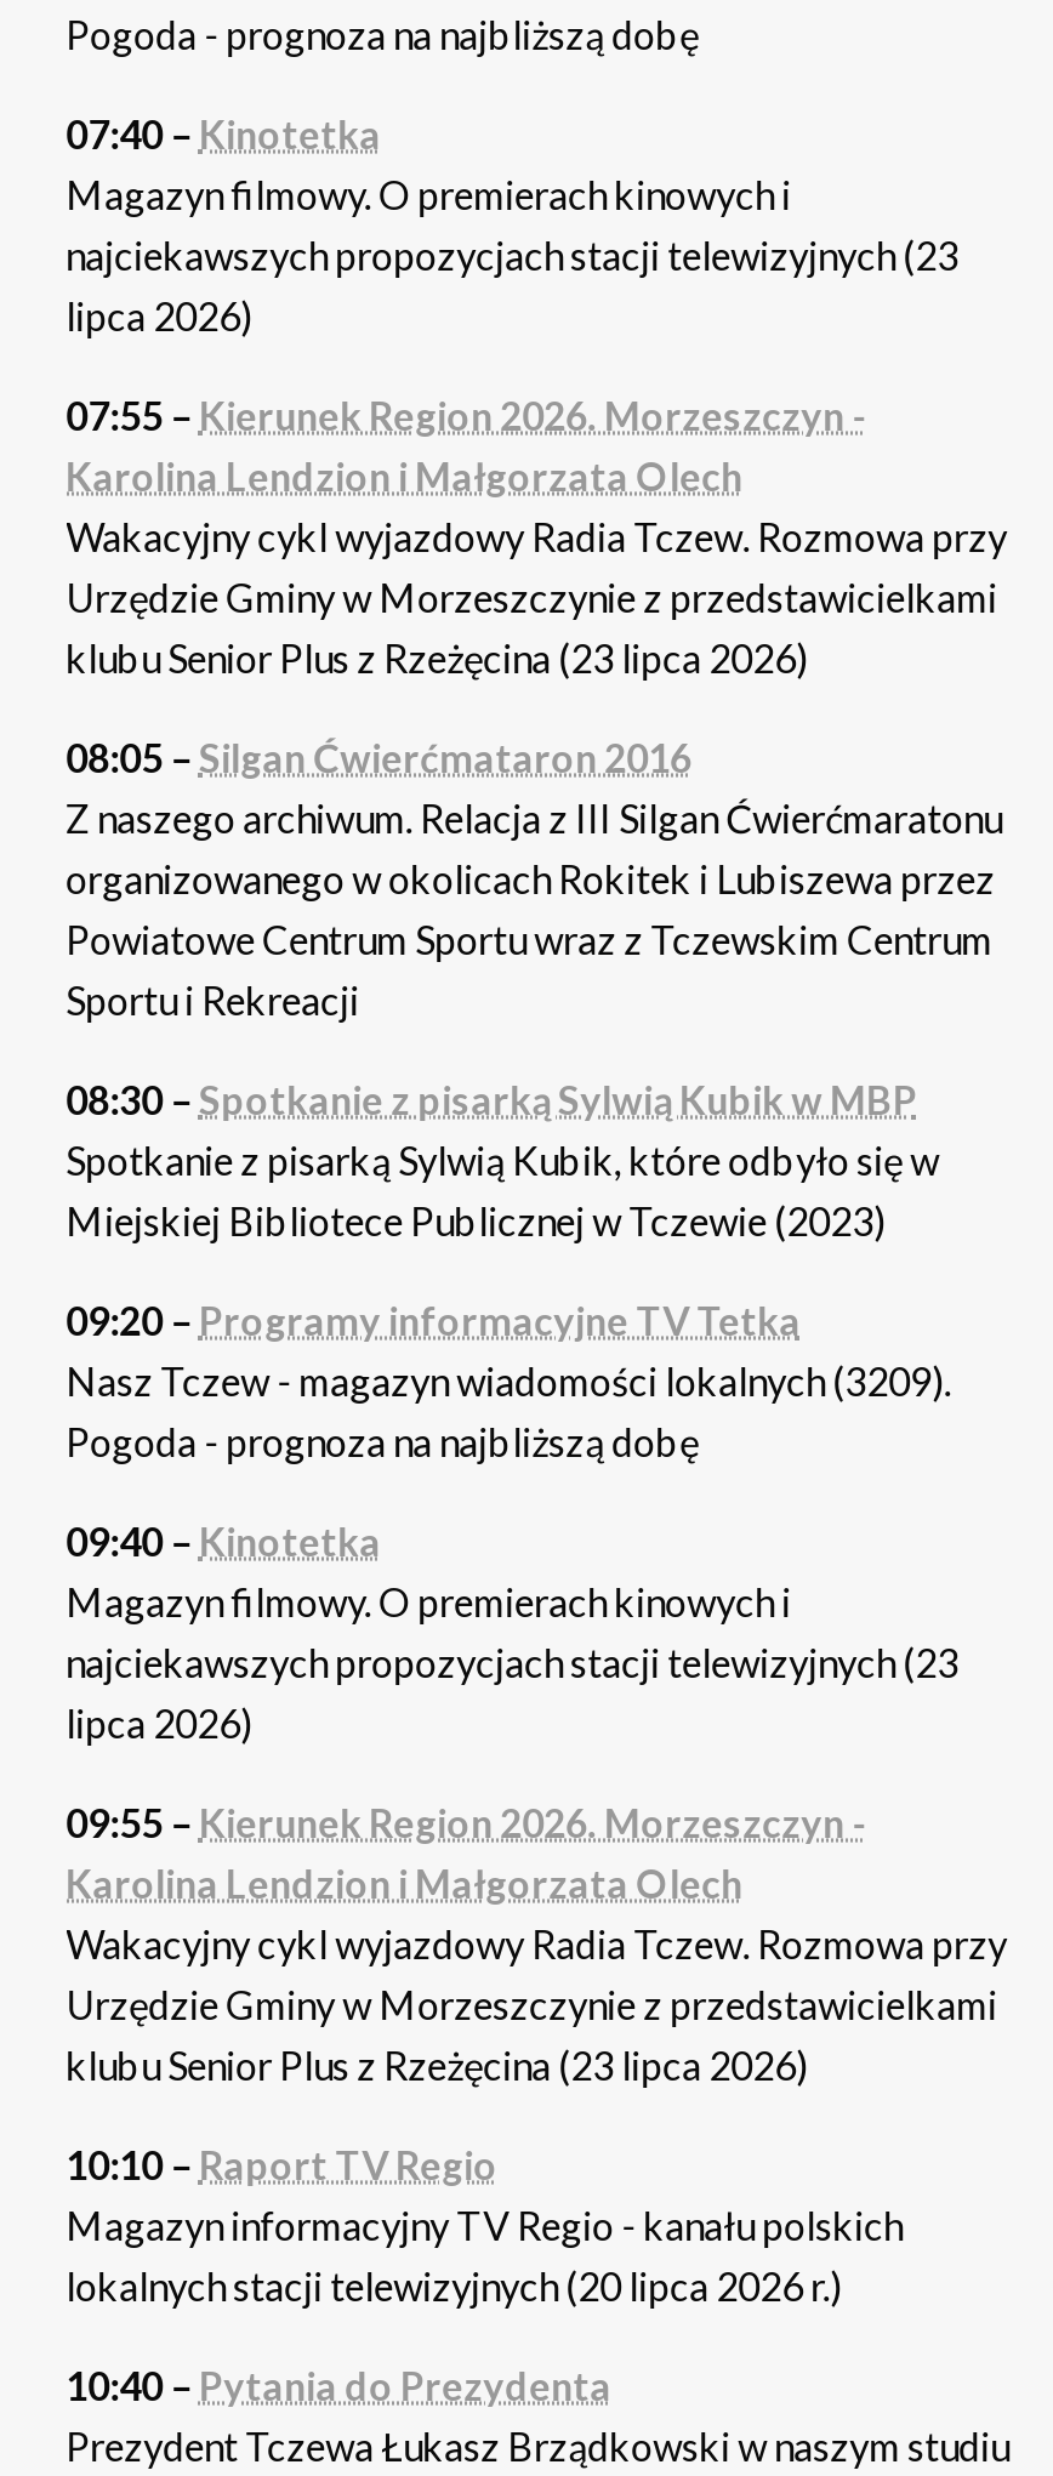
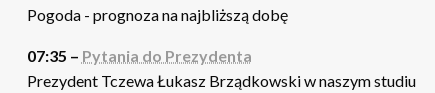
[66,109,1007,2407] 07:40 – Kinotetka | Magazyn filmowy. O premierach kinowych i | najciekawszych propozycjach stacji telewizyjnych (23 | lipca 2026) | 07:55 – Kierunek Region 2026. Morzeszczyn - | Karolina Lendzion i Małgorzata Olech | Wakacyjny cykl wyjazdowy Radia Tczew. Rozmowa przy | Urzędzie Gminy w Morzeszczynie z przedstawicielkami | klubu Senior Plus z Rzeżęcina (23 lipca 2026) | 08:05 – Silgan Ćwierćmataron 2016 | Z naszego archiwum. Relacja z III Silgan Ćwierćmaratonu | organizowanego w okolicach Rokitek i Lubiszewa przez | Powiatowe Centrum Sportu wraz z Tczewskim Centrum | Sportu i Rekreacji | 08:30 – Spotkanie z pisarką Sylwią Kubik w MBP | Spotkanie z pisarką Sylwią Kubik, które odbyło się w | Miejskiej Bibliotece Publicznej w Tczewie (2023) | 09:20 – Programy informacyjne TV Tetka | Nasz Tczew - magazyn wiadomości lokalnych (3209). | Pogoda - prognoza na najbliższą dobę | 09:40 – Kinotetka | Magazyn filmowy. O premierach kinowych i | najciekawszych propozycjach stacji telewizyjnych (23 | lipca 2026) | 09:55 – Kierunek Region 2026. Morzeszczyn - | Karolina Lendzion i Małgorzata Olech | Wakacyjny cykl wyjazdowy Radia Tczew. Rozmowa przy | Urzędzie Gminy w Morzeszczynie z przedstawicielkami | klubu Senior Plus z Rzeżęcina (23 lipca 2026) | 10:10 – Raport TV Regio | Magazyn informacyjny TV Regio - kanału polskich | lokalnych stacji telewizyjnych (20 lipca 2026 r.) | 10:40 – Pytania do Prezydenta -> [27,46,252,65] 07:35 – Pytania do Prezydenta

